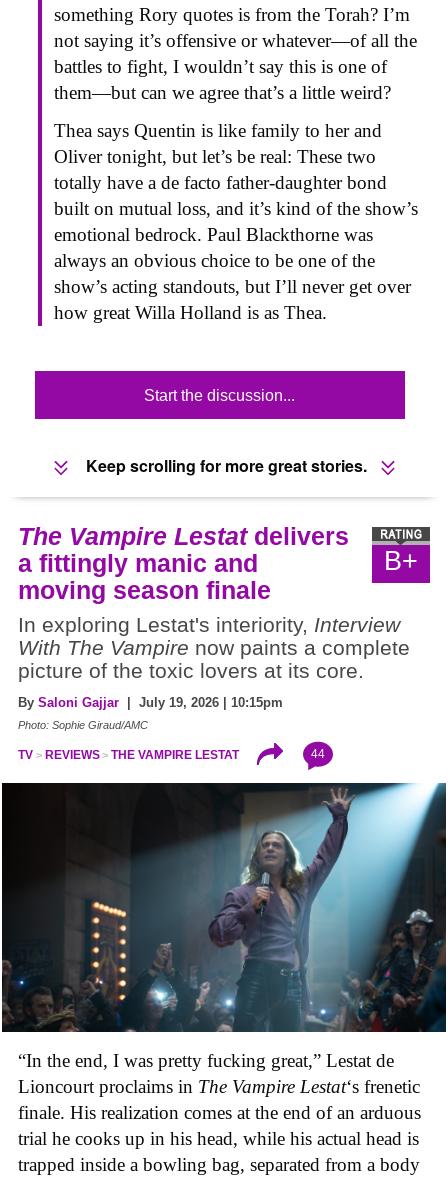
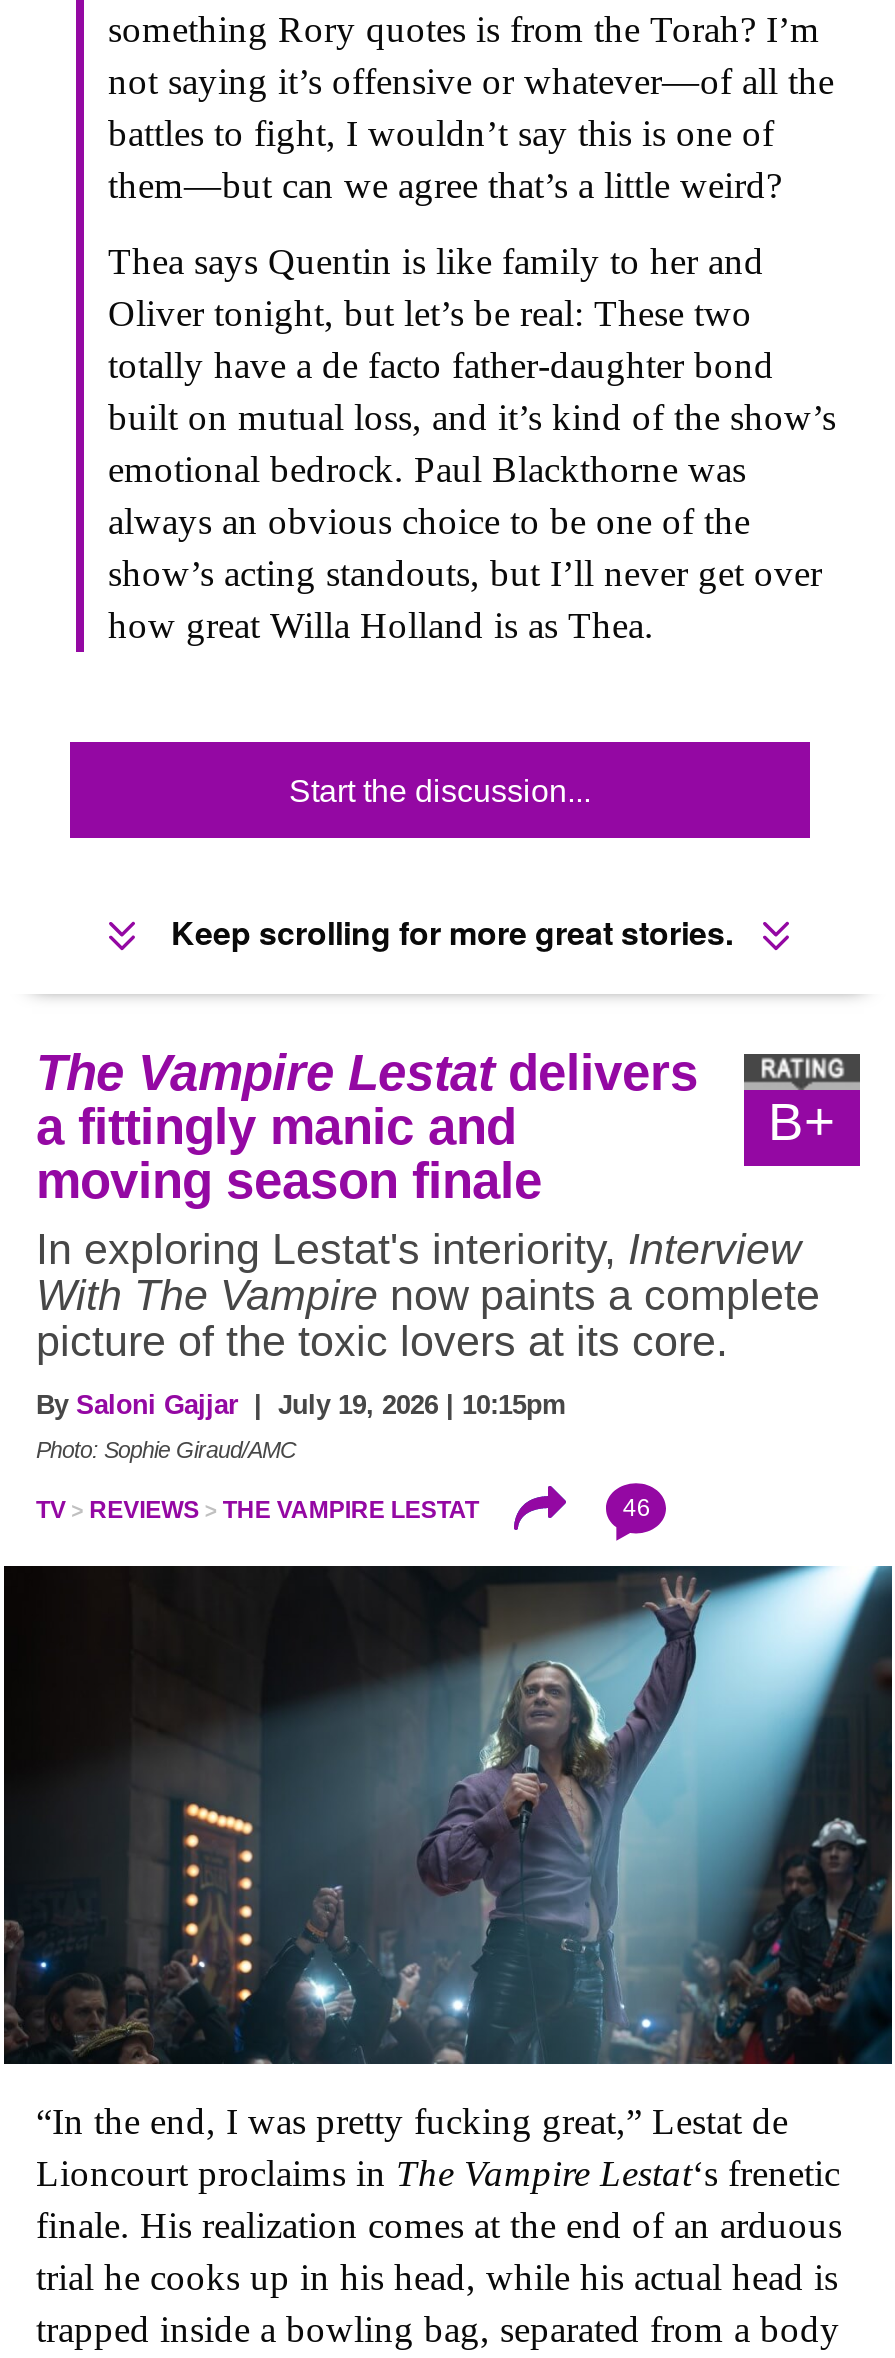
[311,747,325,761] 44 -> [623,1494,651,1522] 46

